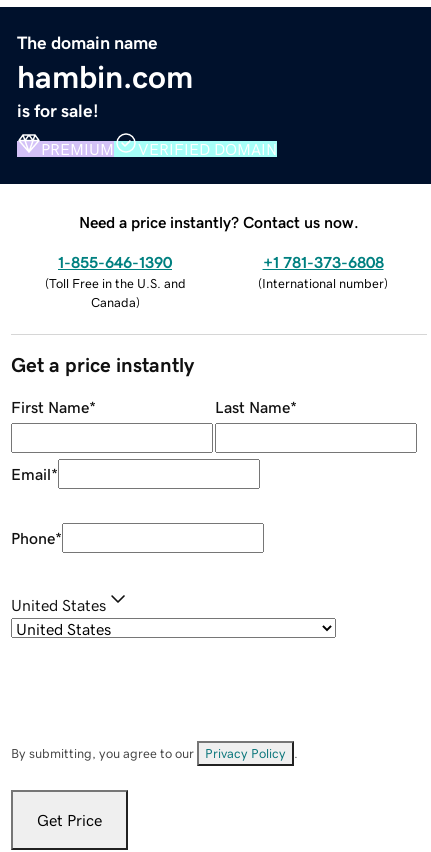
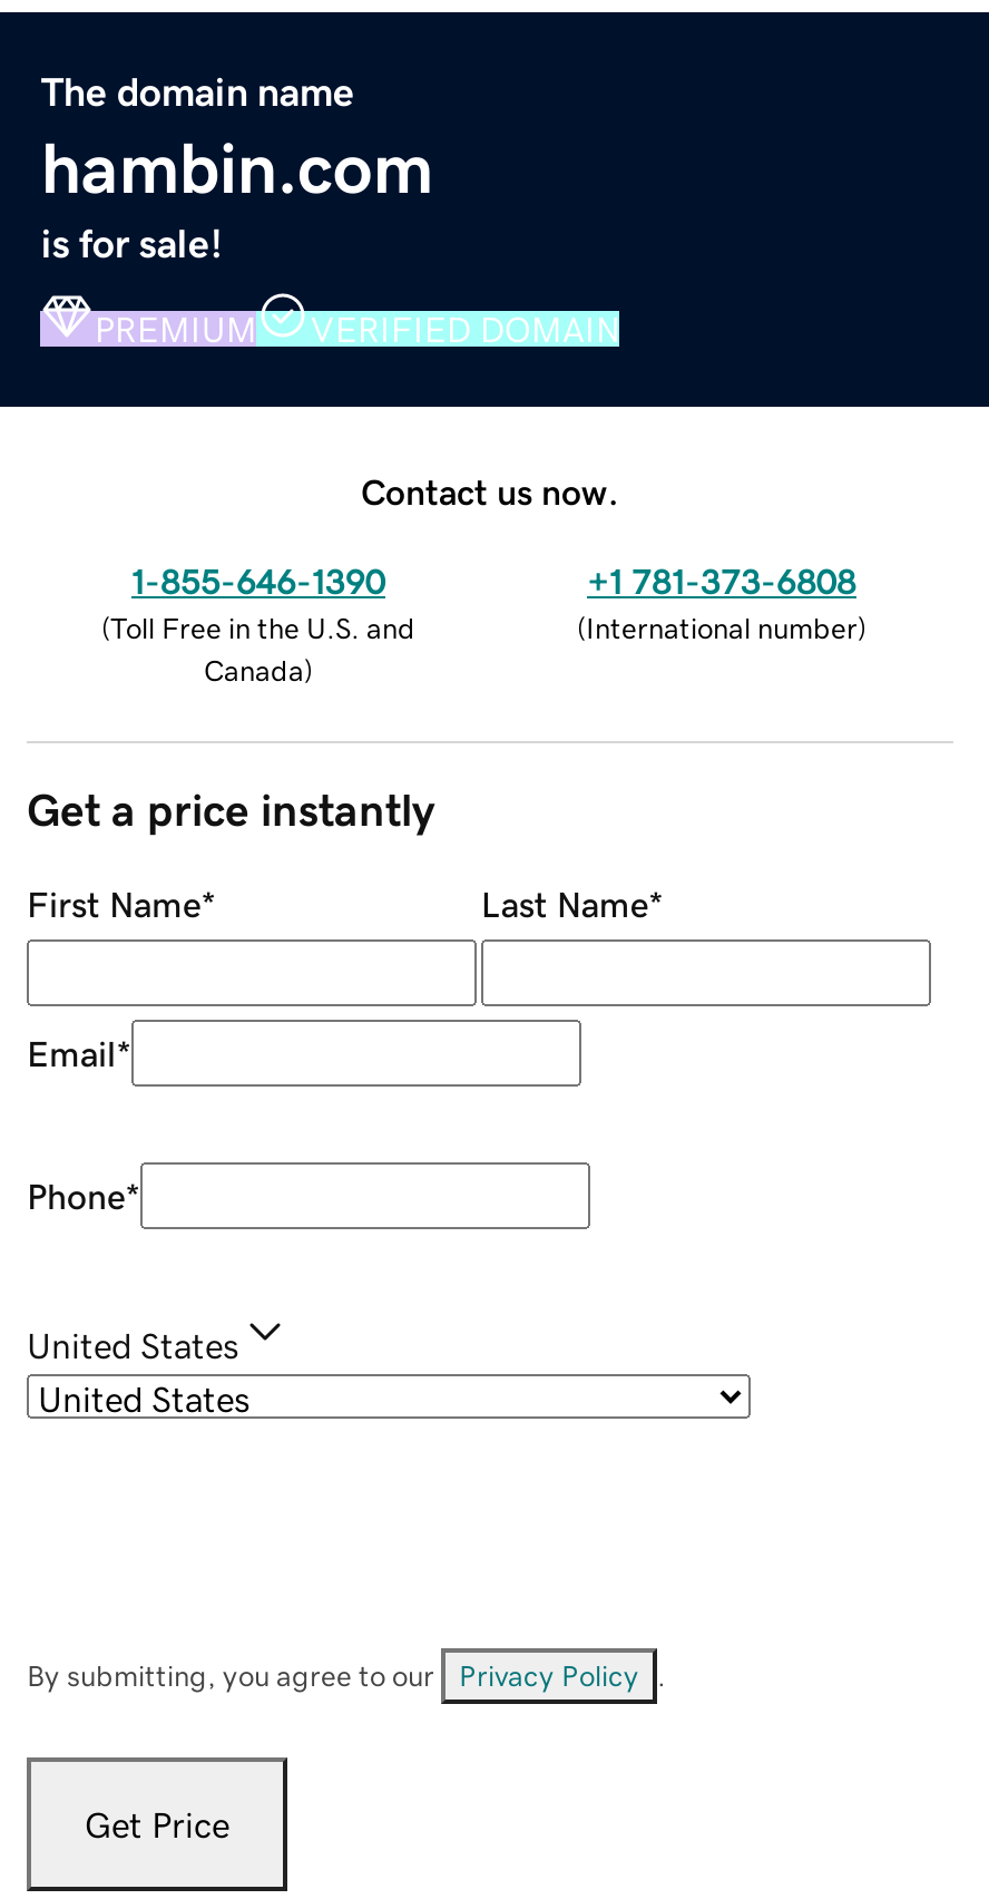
[79,214,359,230] Need a price instantly? Contact us now. -> [361,473,619,508] Contact us now.

